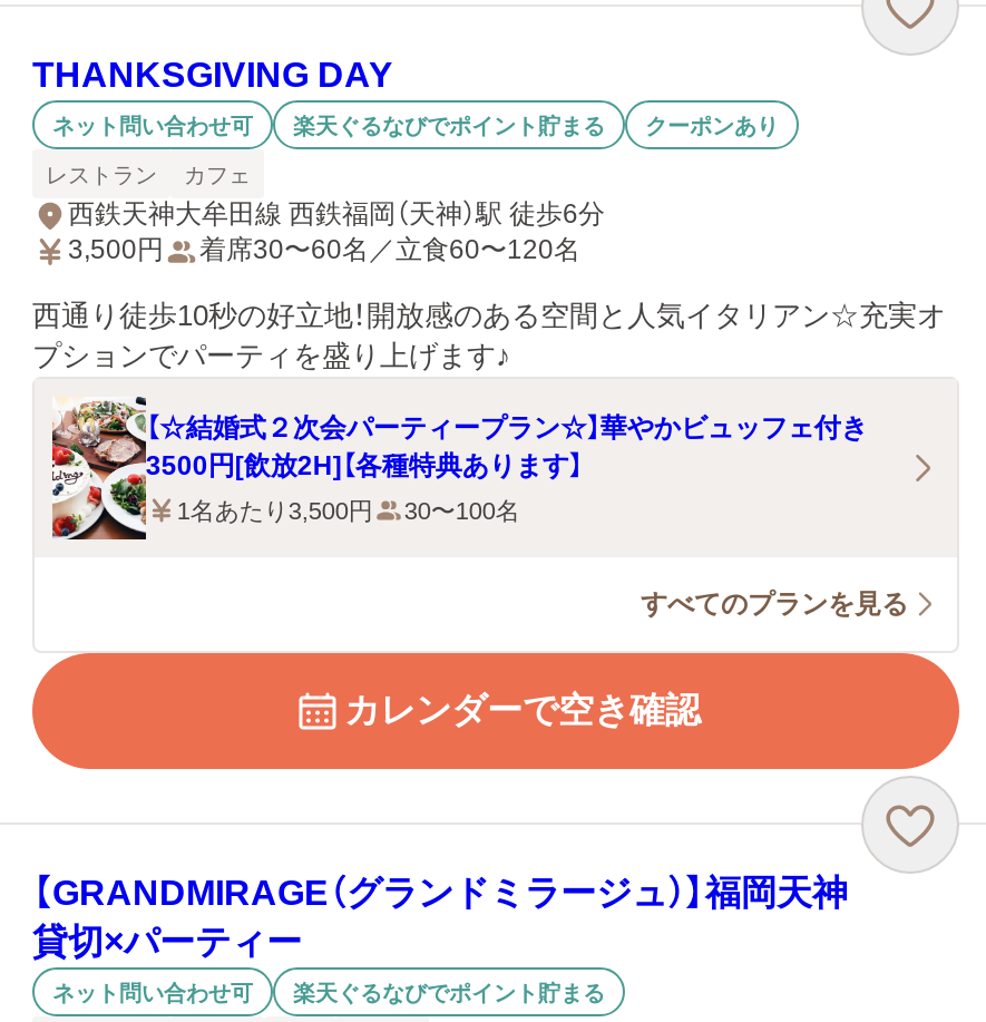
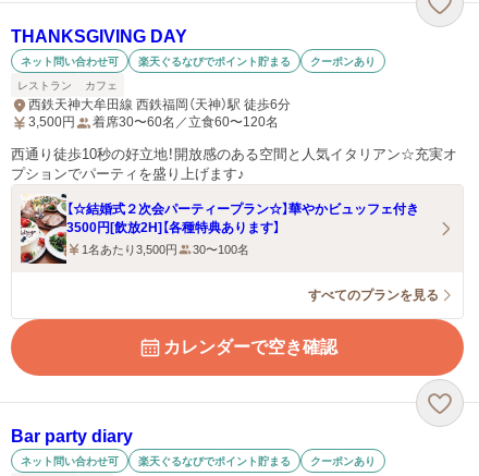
[32,874,848,961] 【GRANDMIRAGE（グランドミラージュ）】福岡天神 | 貸切×パーティー -> [11,427,133,446] Bar party diary
none -> [310,455,376,467] クーポンあり

